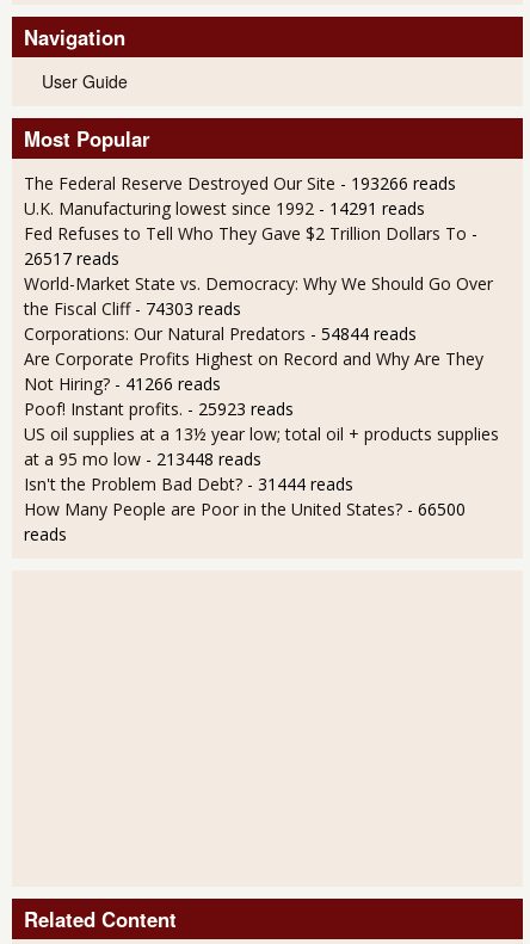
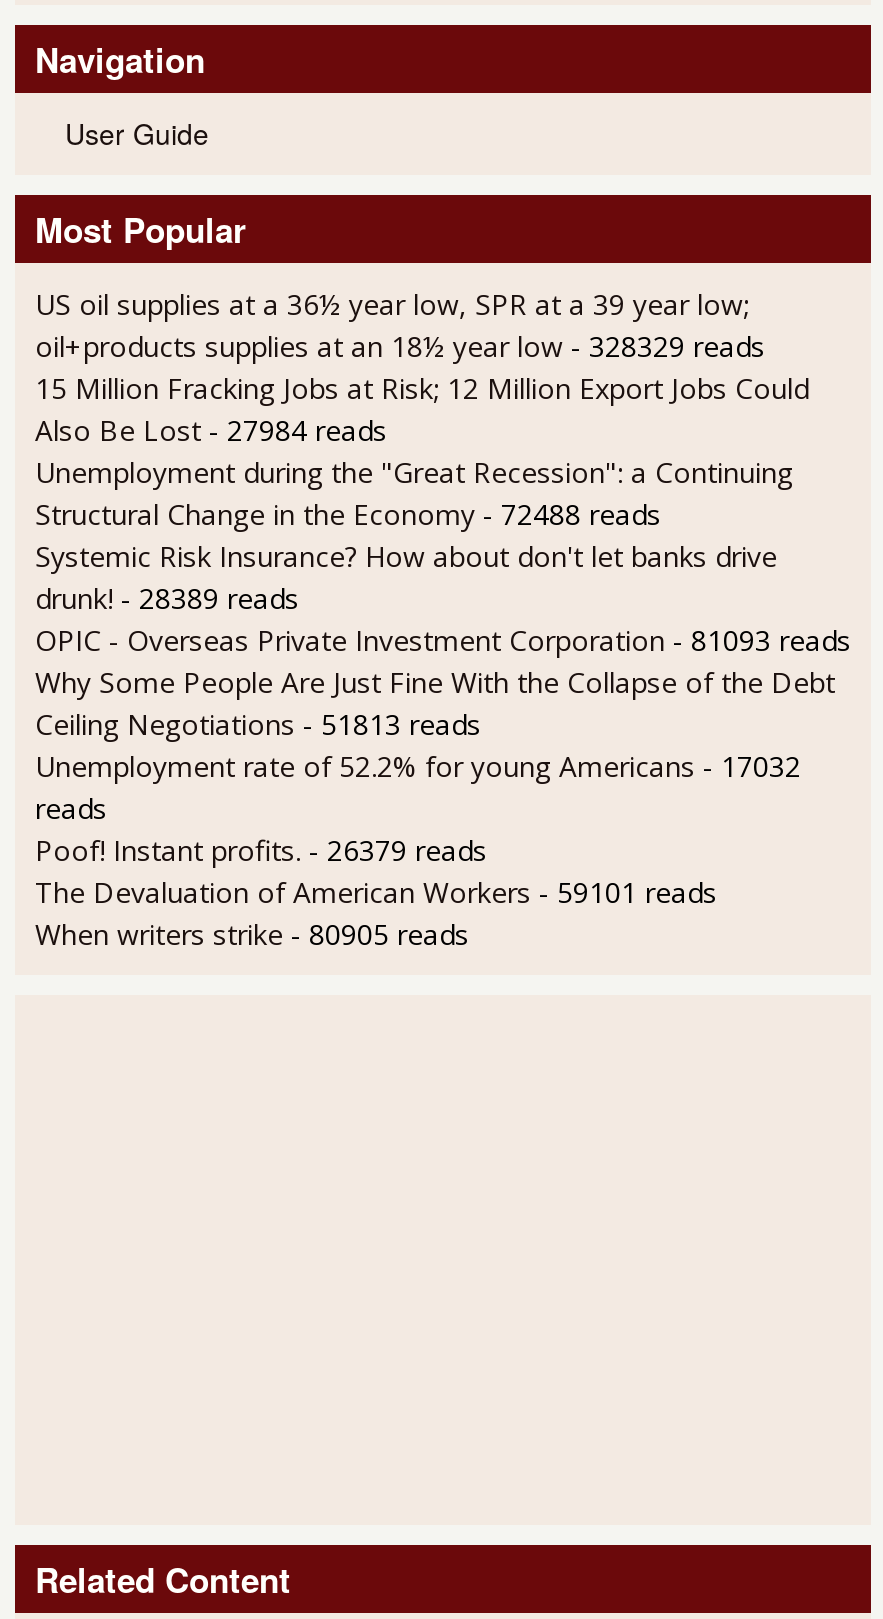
[24,172,499,520] The Federal Reserve Destroyed Our Site - 193266 reads | U.K. Manufacturing lowest since 1992 - 14291 reads | Fed Refuses to Tell Who They Gave $2 Trillion Dollars To - | 26517 reads | World-Market State vs. Democracy: Why We Should Go Over | the Fiscal Cliff - 74303 reads | Corporations: Our Natural Predators - 54844 reads | Are Corporate Profits Highest on Record and Why Are They | Not Hiring? - 41266 reads | Poof! Instant profits. - 25923 reads | US oil supplies at a 13½ year low; total oil + products supplies | at a 95 mo low - 213448 reads | Isn't the Problem Bad Debt? - 31444 reads | How Many People are Poor in the United States? - 66500 -> [35,285,851,785] US oil supplies at a 36½ year low, SPR at a 39 year low; | oil+products supplies at an 18½ year low - 328329 reads | 15 Million Fracking Jobs at Risk; 12 Million Export Jobs Could | Also Be Lost - 27984 reads | Unemployment during the "Great Recession": a Continuing | Structural Change in the Economy - 72488 reads | Systemic Risk Insurance? How about don't let banks drive | drunk! - 28389 reads | OPIC - Overseas Private Investment Corporation - 81093 reads | Why Some People Are Just Fine With the Collapse of the Debt | Ceiling Negotiations - 51813 reads | Unemployment rate of 52.2% for young Americans - 17032
moved [24,523,67,545] -> [35,789,107,827]: reads
none -> [35,831,717,953] Poof! Instant profits. - 26379 reads | The Devaluation of American Workers - 59101 reads | When writers strike - 80905 reads

